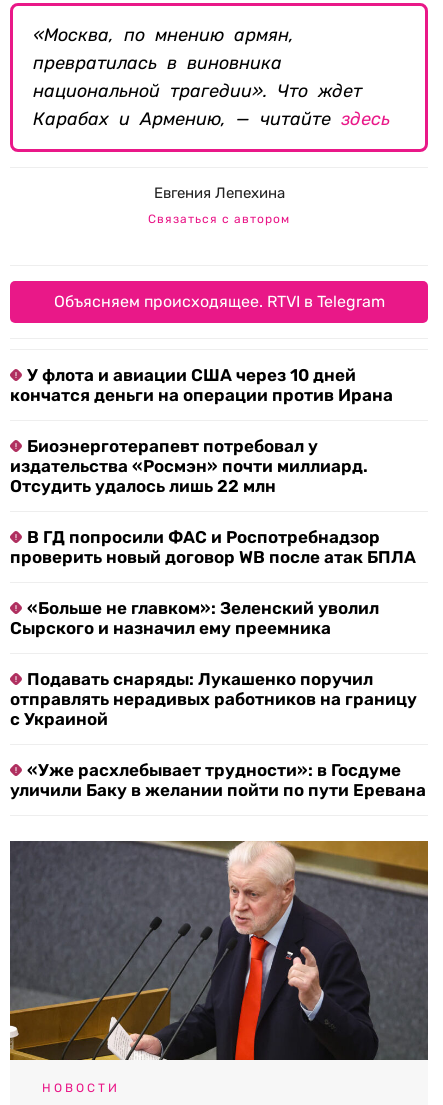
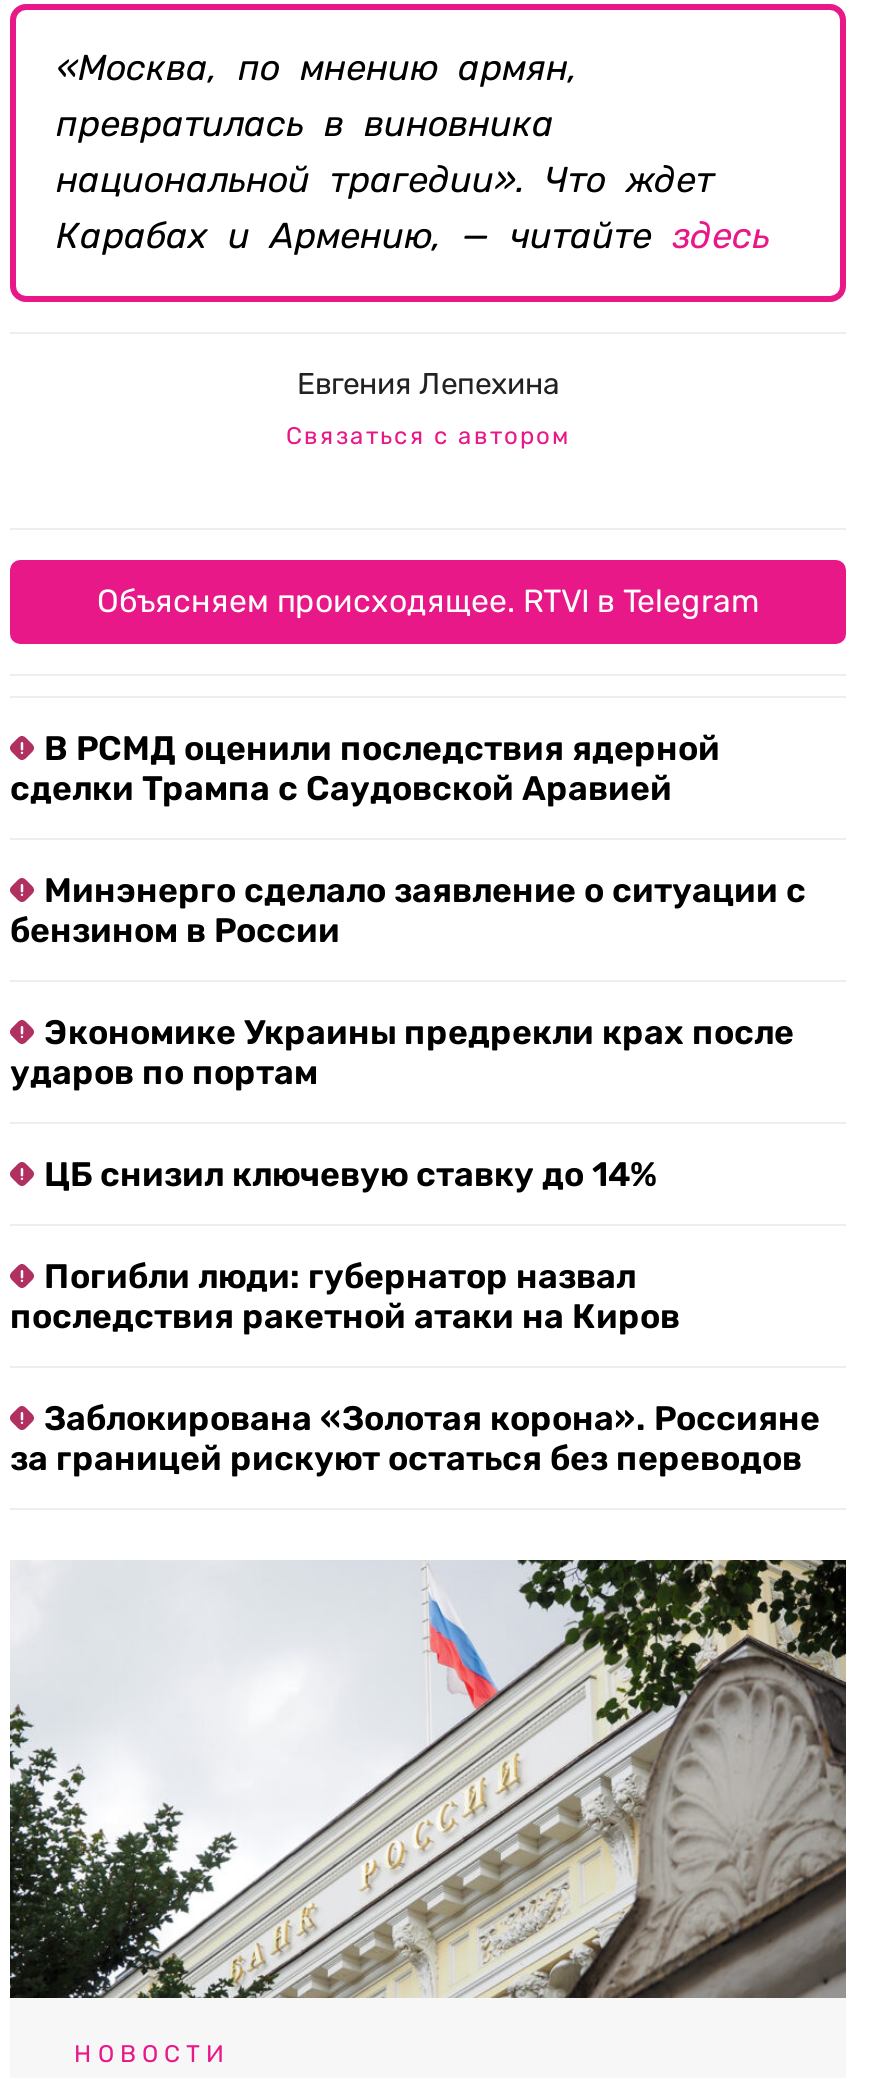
[10,365,393,405] У флота и авиации США через 10 дней | кончатся деньги на операции против Ирана -> [10,728,720,808] В РСМД оценили последствия ядерной | сделки Трампа с Саудовской Аравией
[10,436,368,496] Биоэнерготерапевт потребовал у | издательства «Росмэн» почти миллиард. | Отсудить удалось лишь 22 млн -> [10,870,806,950] Минэнерго сделало заявление о ситуации с | бензином в России
[10,527,416,567] В ГД попросили ФАС и Роспотребнадзор | проверить новый договор WB после атак БПЛА -> [10,1012,794,1092] Экономике Украины предрекли крах после | ударов по портам
[10,598,379,638] «Больше не главком»: Зеленский уволил | Сырского и назначил ему преемника -> [44,1154,658,1194] ЦБ снизил ключевую ставку до 14%
[10,669,417,729] Подавать снаряды: Лукашенко поручил | отправлять нерадивых работников на границу | с Украиной -> [10,1256,680,1336] Погибли люди: губернатор назвал | последствия ракетной атаки на Киров
[10,760,426,800] «Уже расхлебывает трудности»: в Госдуме | уличили Баку в желании пойти по пути Еревана -> [10,1398,820,1478] Заблокирована «Золотая корона». Россияне | за границей рискуют остаться без переводов
[9,840,429,1061] [image] -> [10,1614,848,2000] [image]

